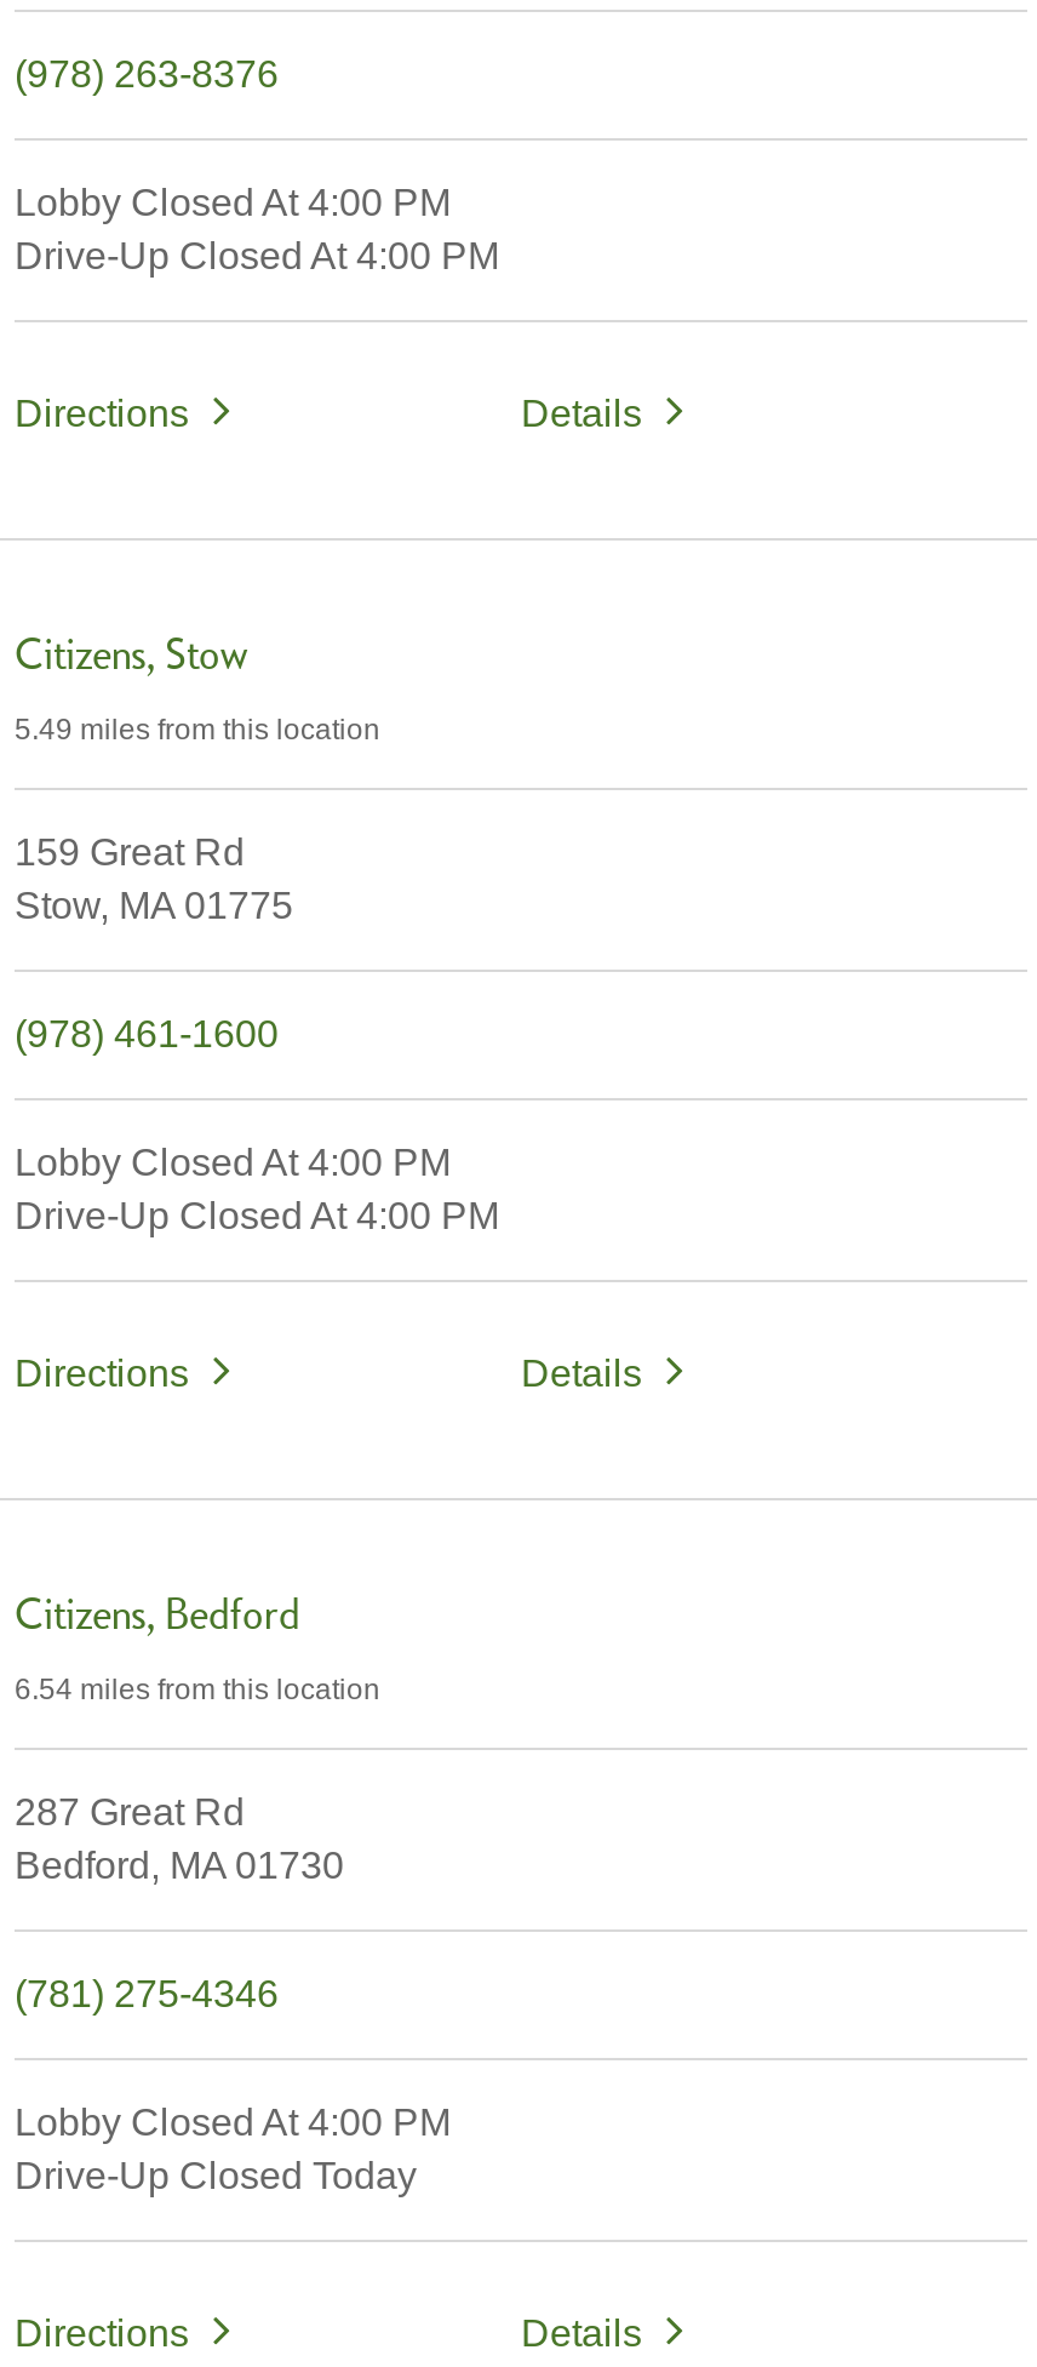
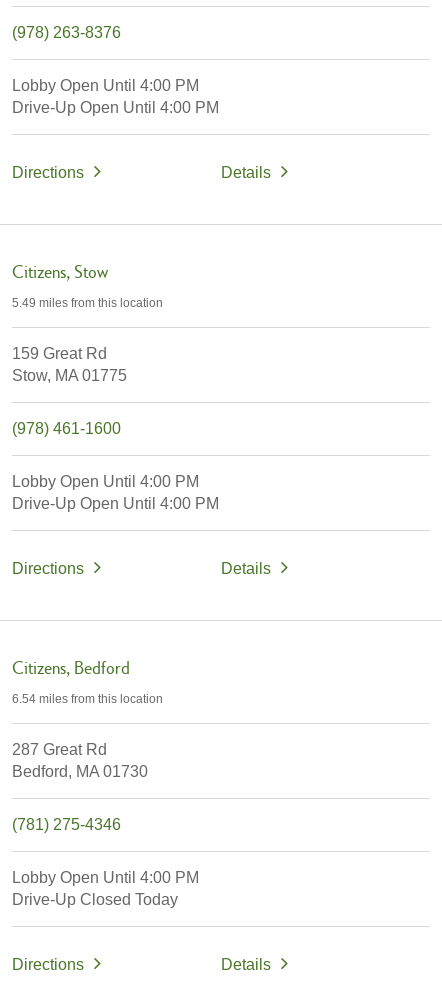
[15,183,451,224] Lobby Closed At 4:00 PM -> [12,77,199,94] Lobby Open Until 4:00 PM
[15,236,499,278] Drive-Up Closed At 4:00 PM -> [12,99,219,116] Drive-Up Open Until 4:00 PM
[15,1143,451,1184] Lobby Closed At 4:00 PM -> [12,473,199,490] Lobby Open Until 4:00 PM
[15,1196,499,1237] Drive-Up Closed At 4:00 PM -> [12,495,219,512] Drive-Up Open Until 4:00 PM
[15,2103,451,2144] Lobby Closed At 4:00 PM -> [12,869,199,886] Lobby Open Until 4:00 PM

